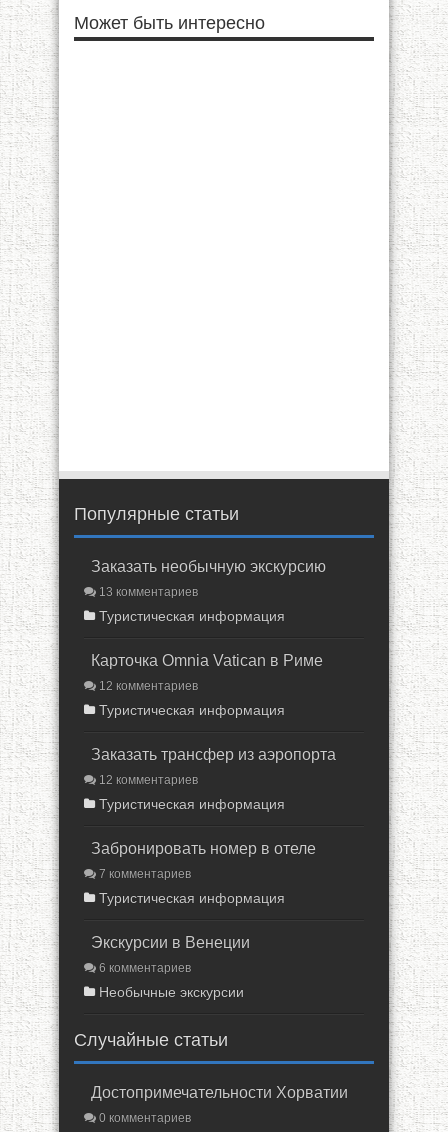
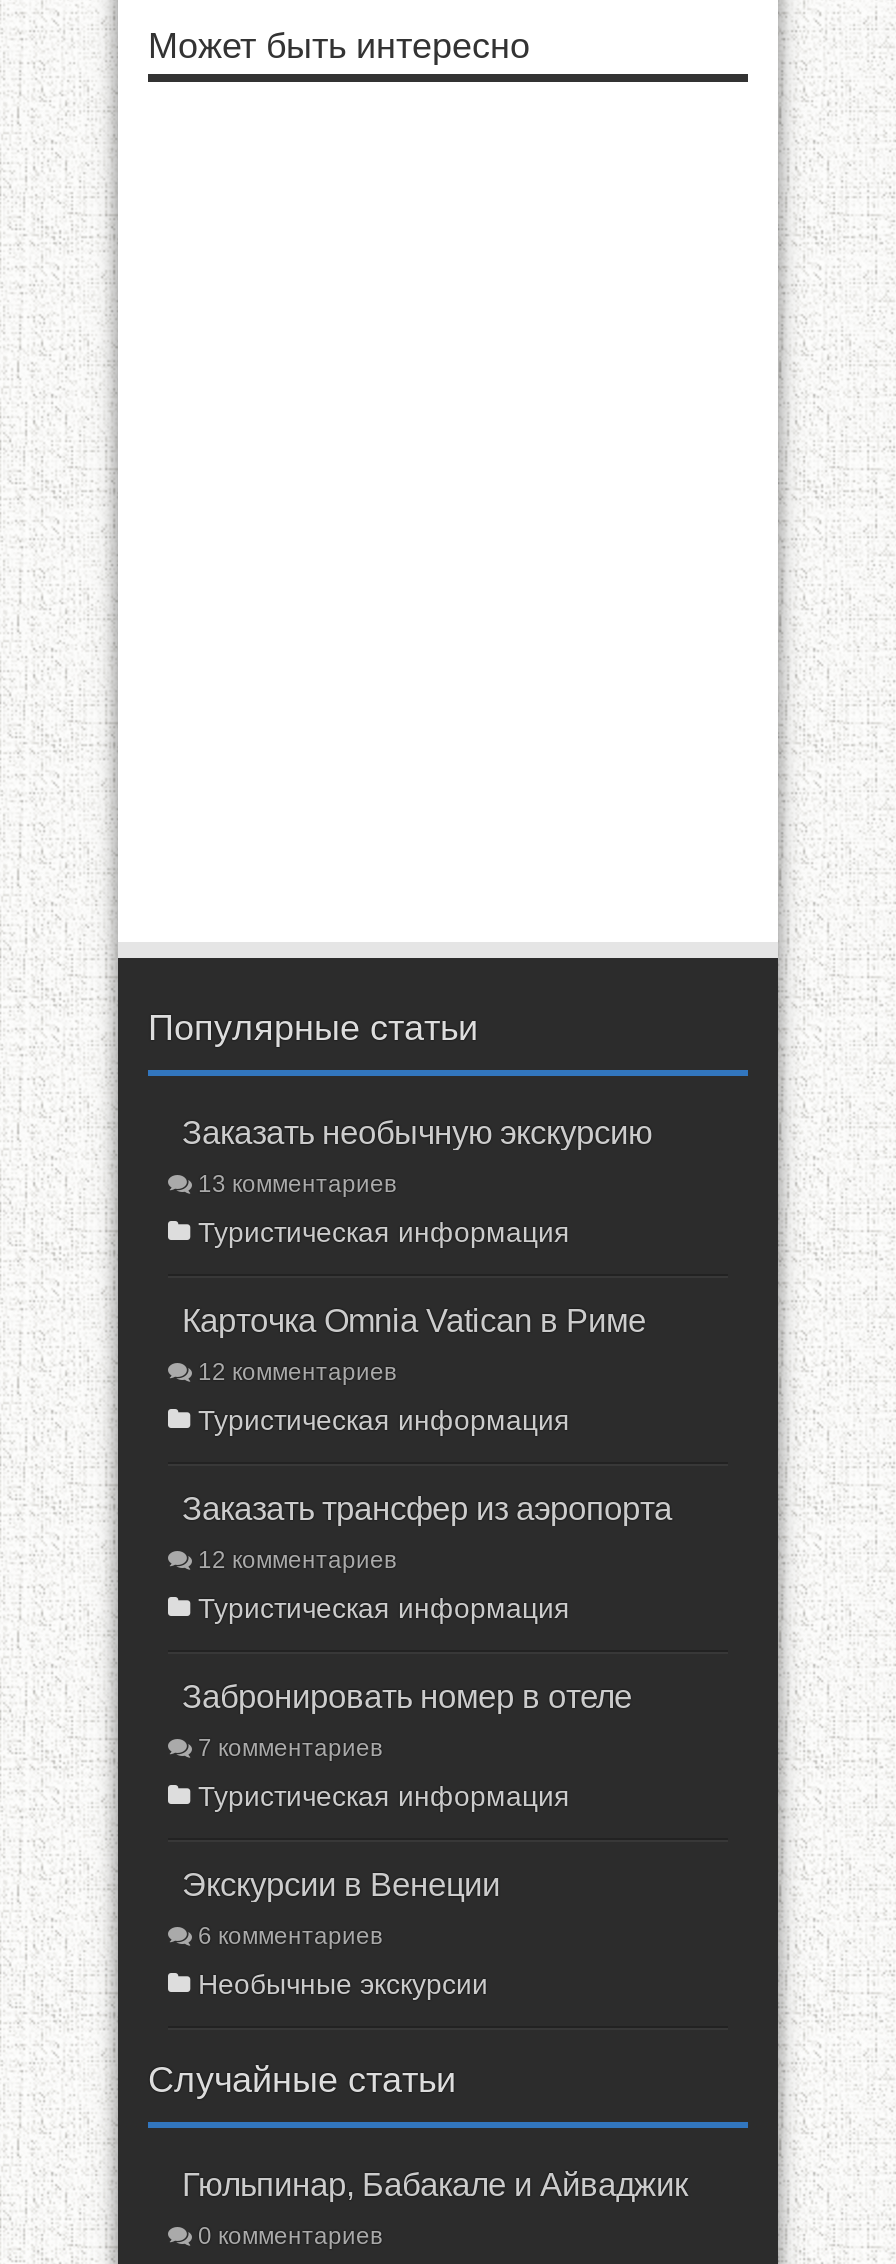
[91,1083,348,1101] Достопримечательности Хорватии -> [182,2167,688,2203] Гюльпинар, Бабакале и Айваджик

